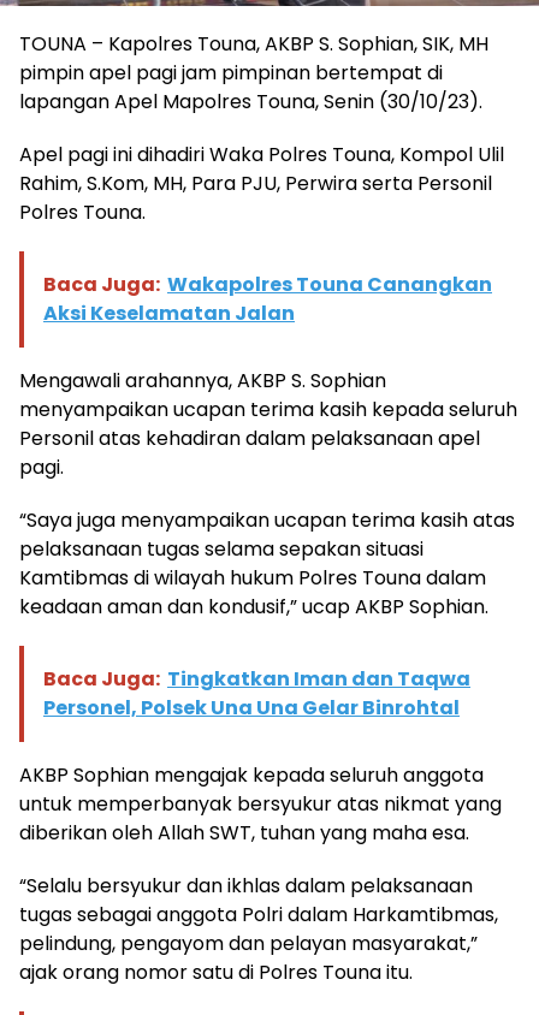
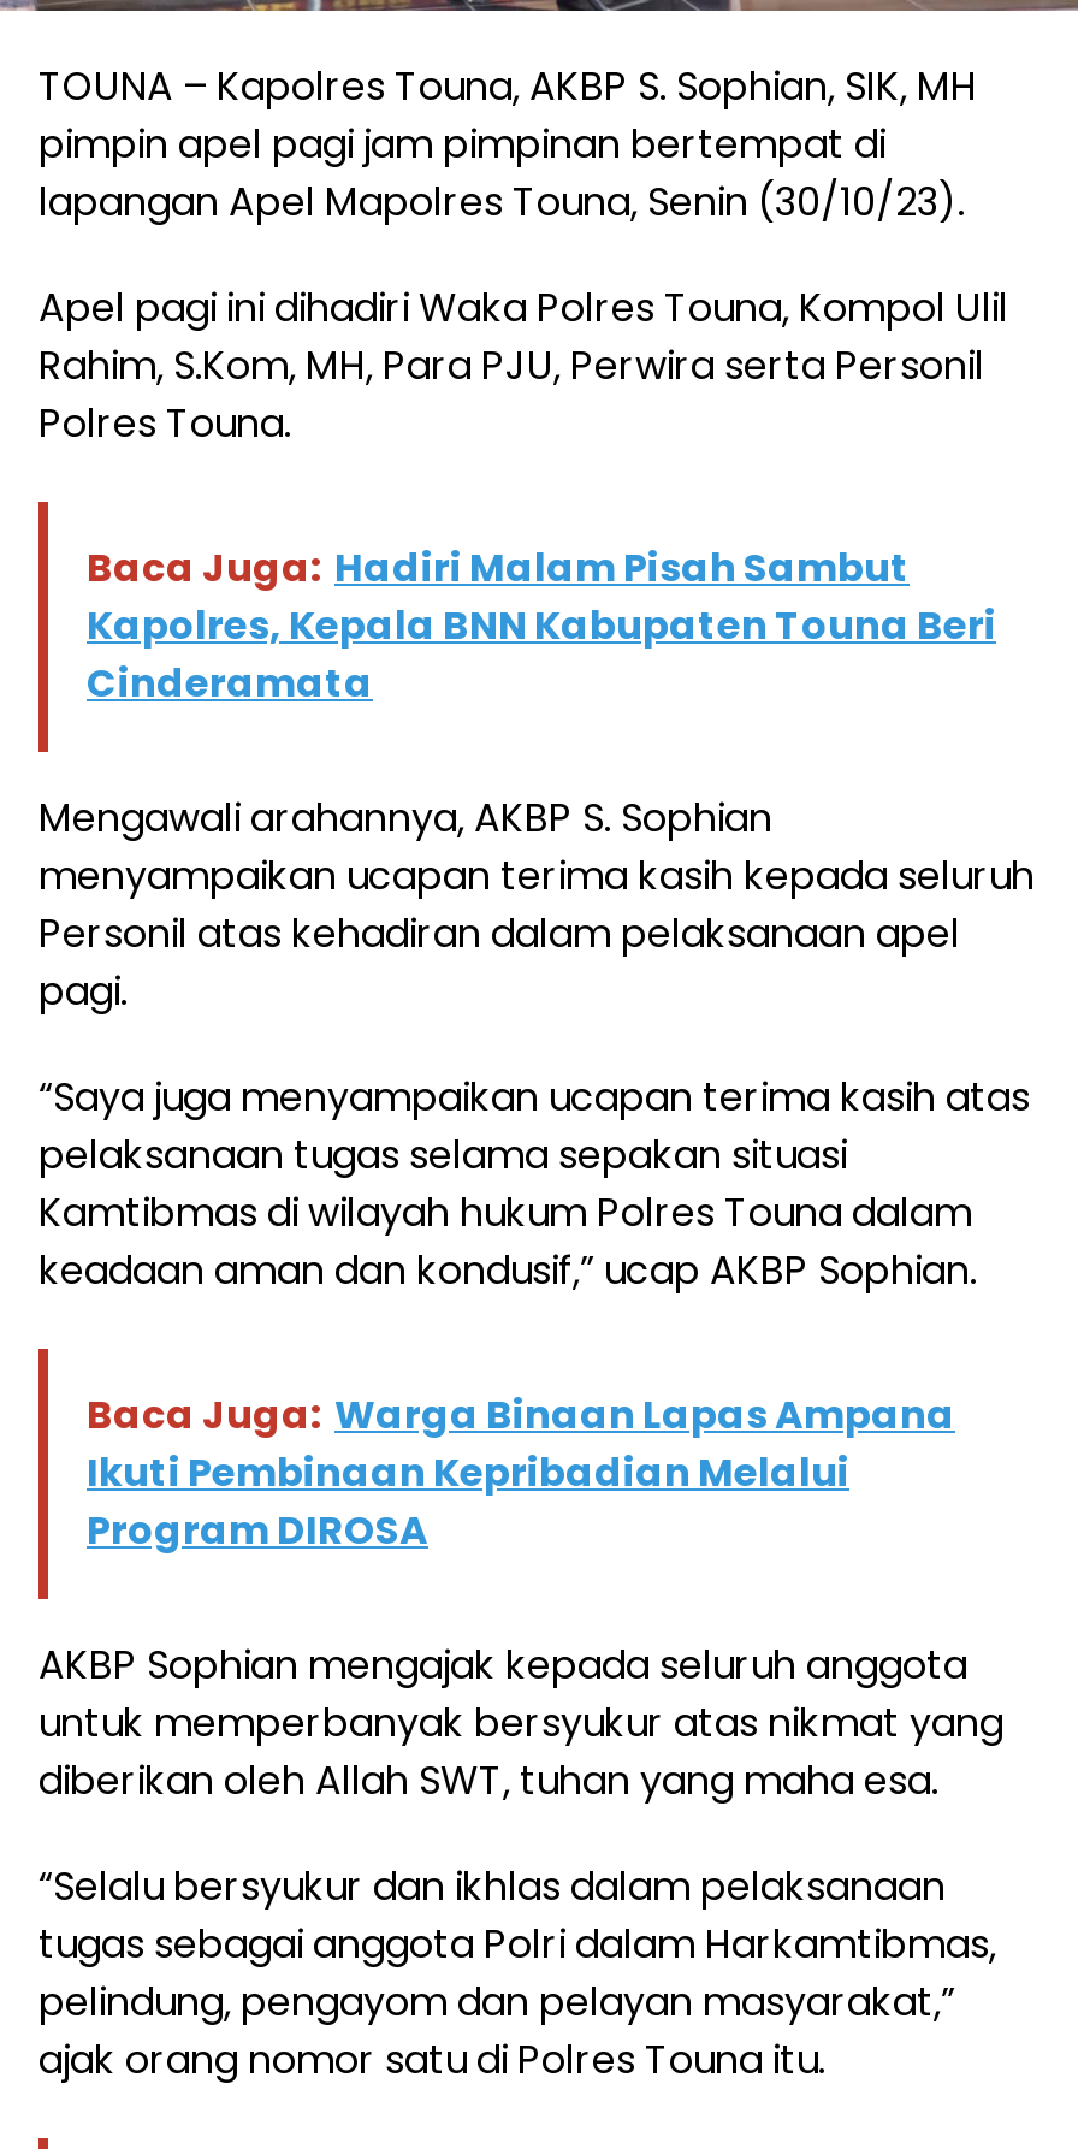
[43,270,492,327] Baca Juga: Wakapolres Touna Canangkan | Aksi Keselamatan Jalan -> [87,541,996,712] Baca Juga: Hadiri Malam Pisah Sambut | Kapolres, Kepala BNN Kabupaten Touna Beri | Cinderamata
[43,665,470,721] Baca Juga: Tingkatkan Iman dan Taqwa | Personel, Polsek Una Una Gelar Binrohtal -> [87,1388,955,1559] Baca Juga: Warga Binaan Lapas Ampana | Ikuti Pembinaan Kepribadian Melalui | Program DIROSA

